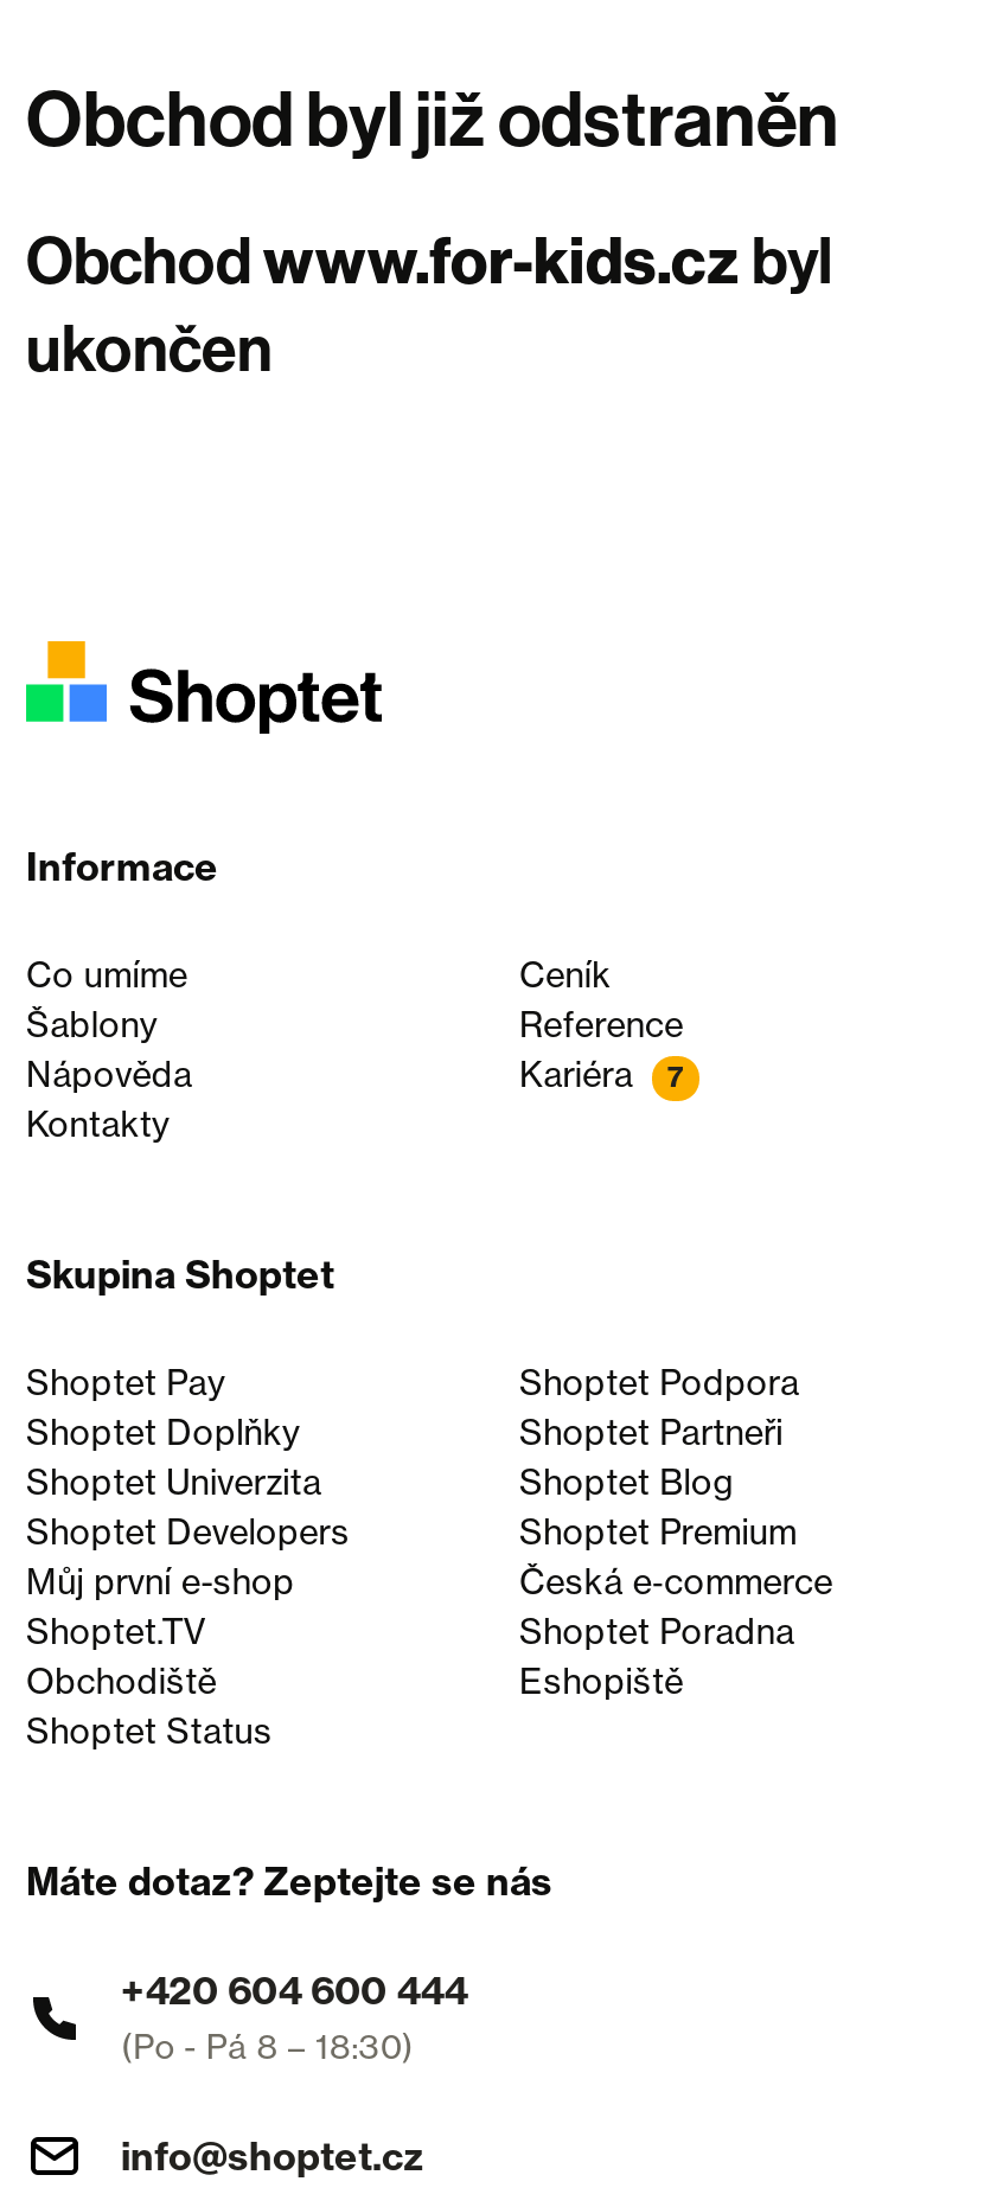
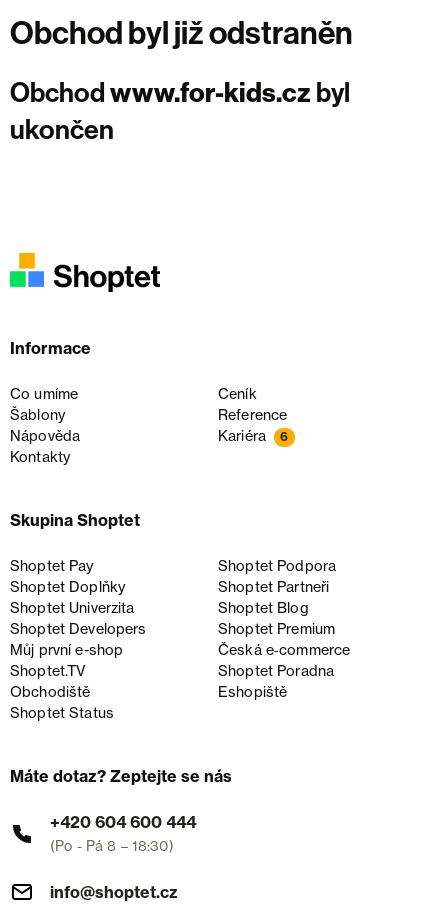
[519,1054,684,1097] Kariéra 7 -> [218,427,289,445] Kariéra 6

